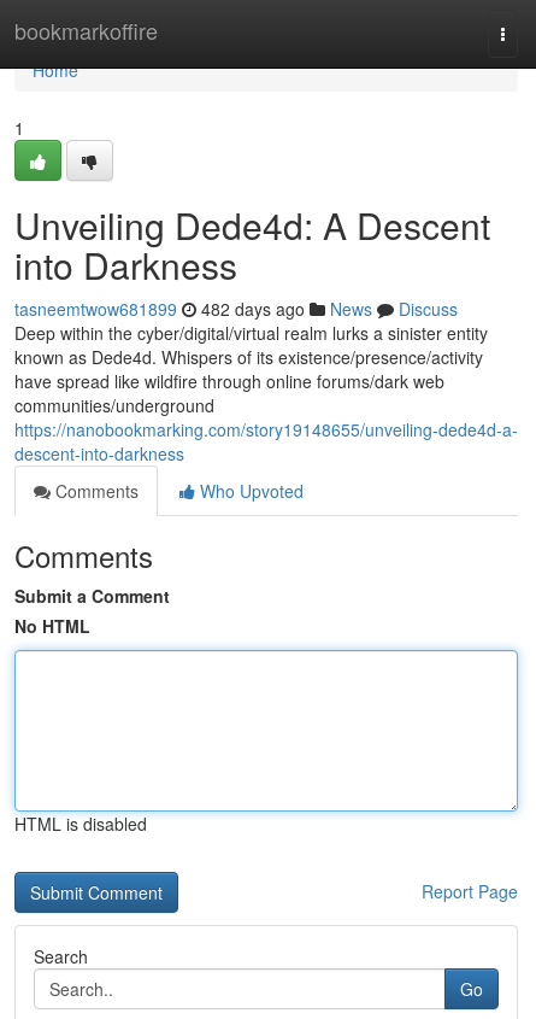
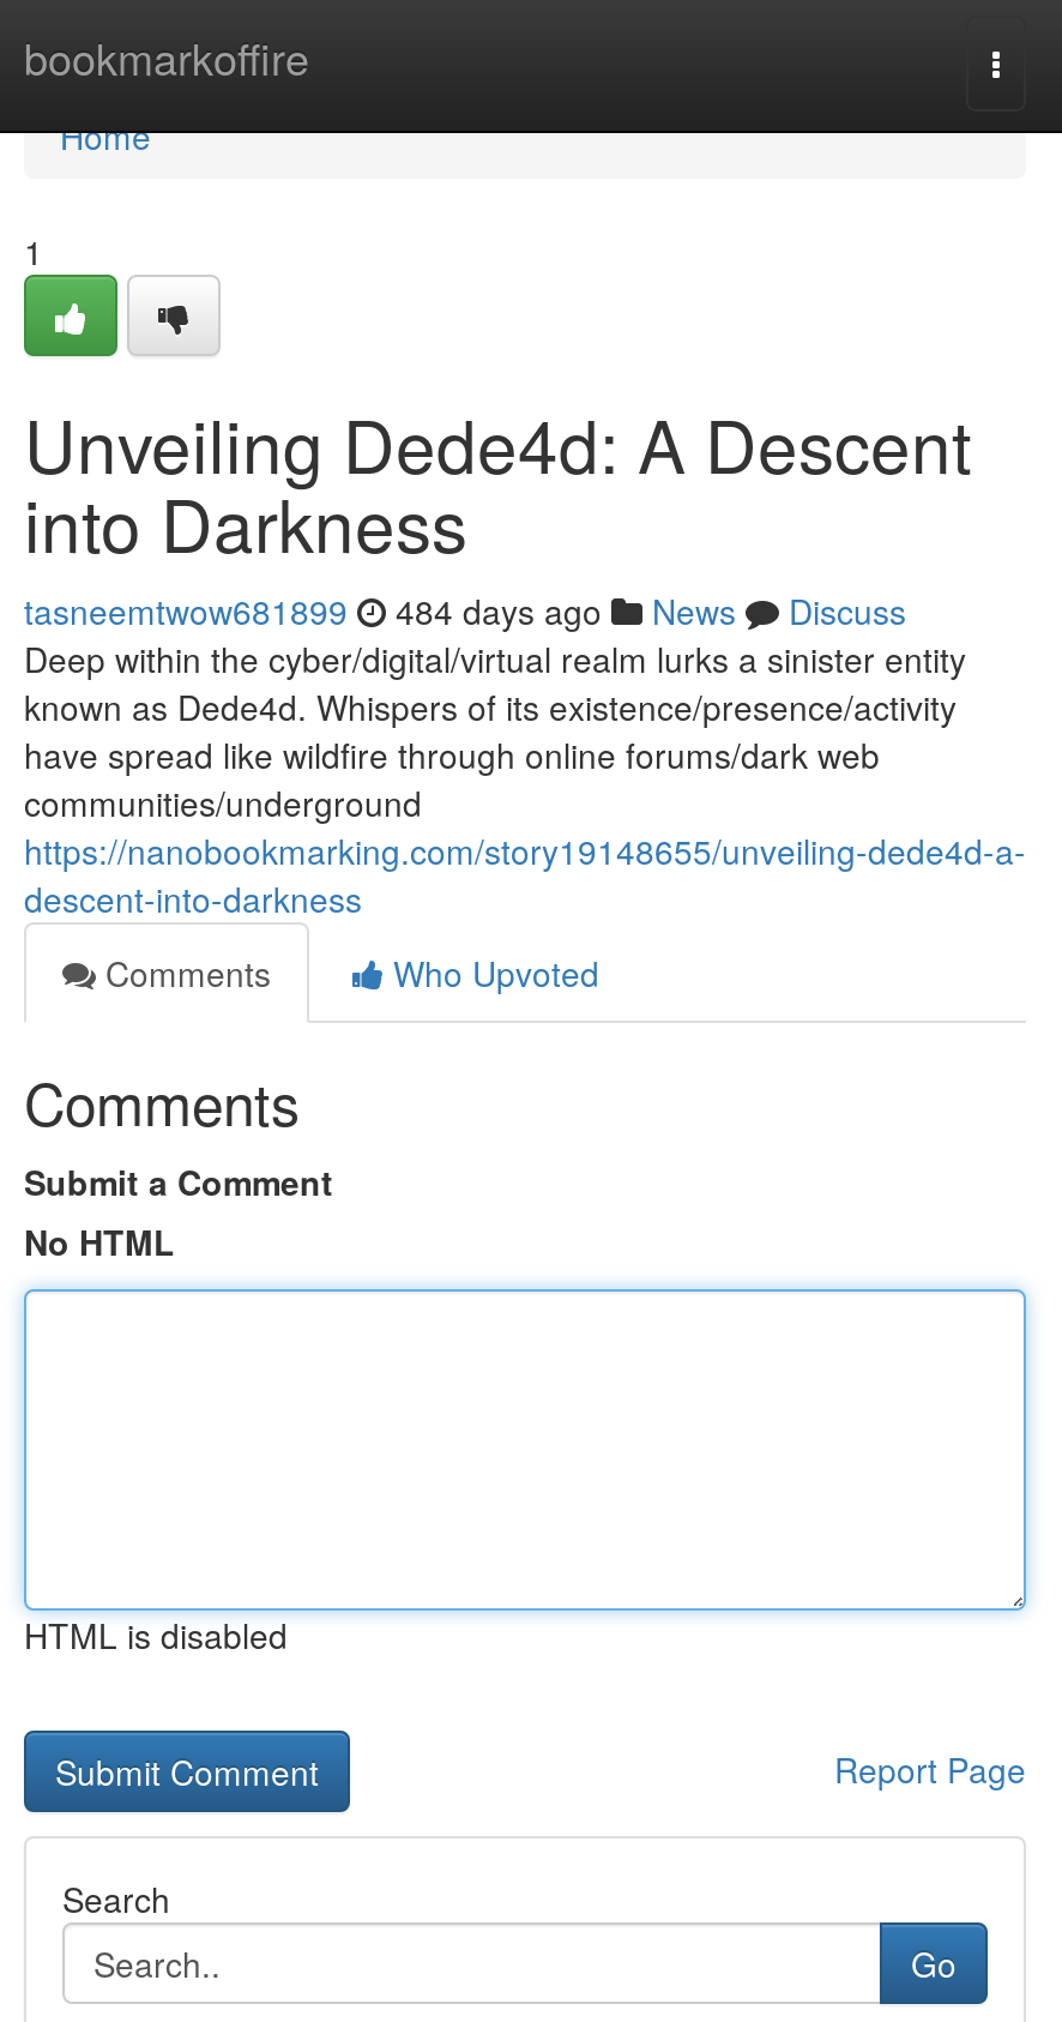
[14,297,458,321] tasneemtwow681899 482 days ago News Discuss -> [24,586,906,634] tasneemtwow681899 484 days ago News Discuss

